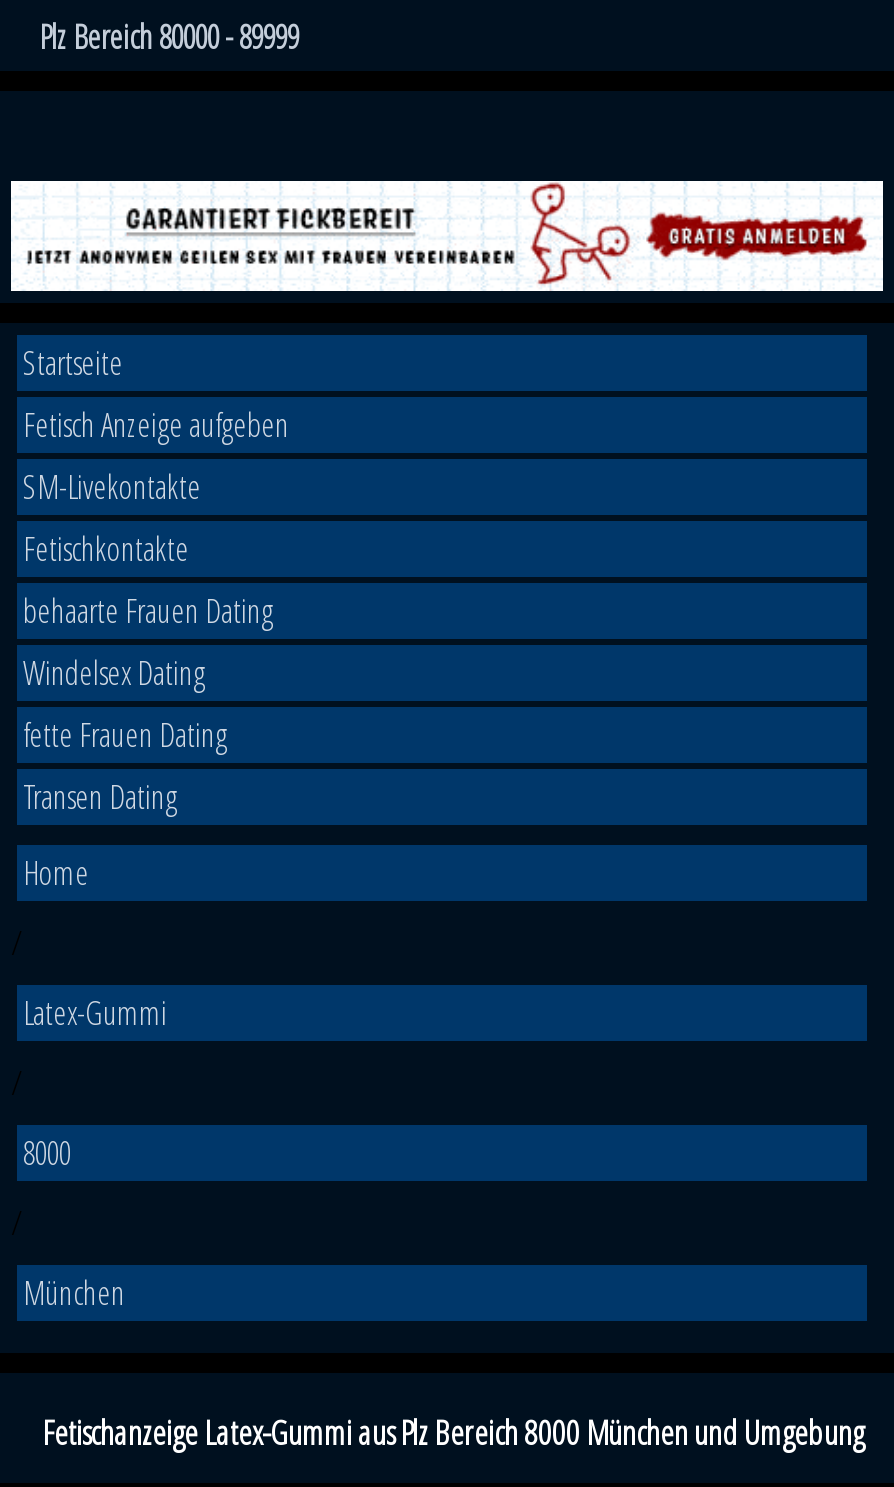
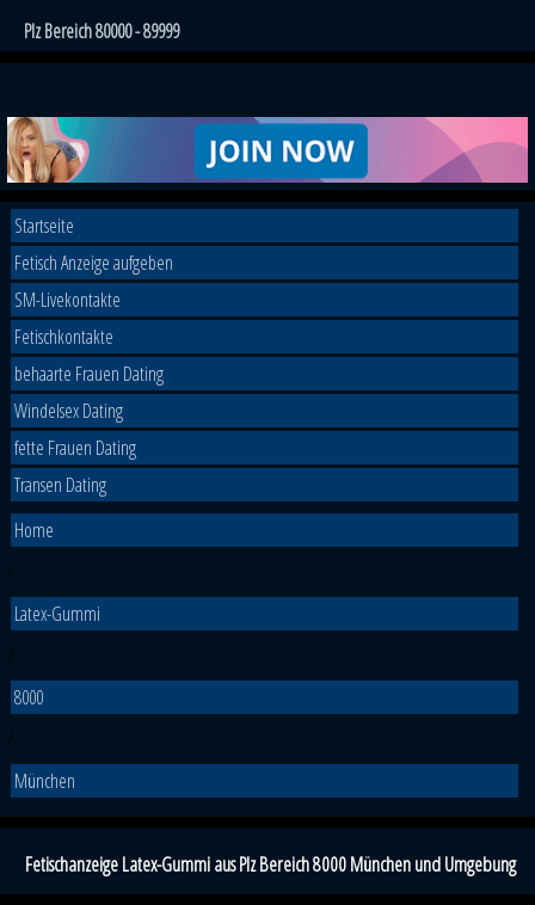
[9,179,885,293] [image] -> [6,116,529,184] [image]

